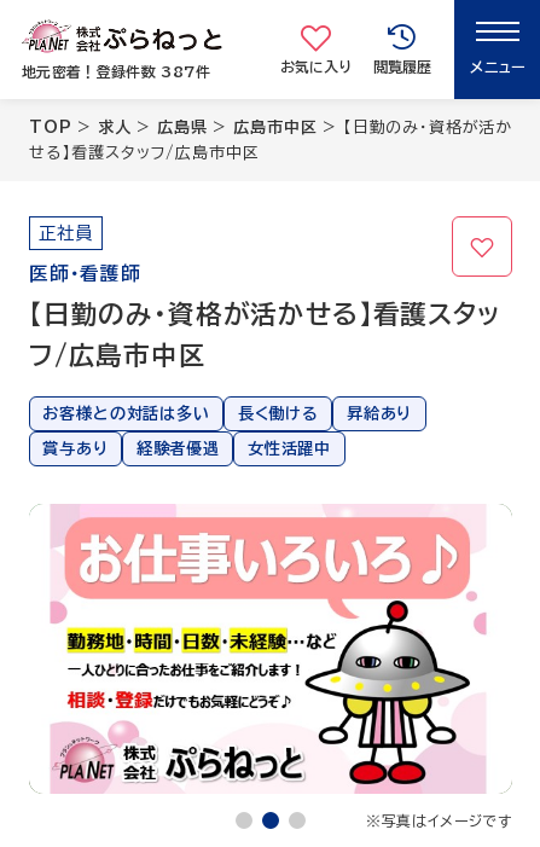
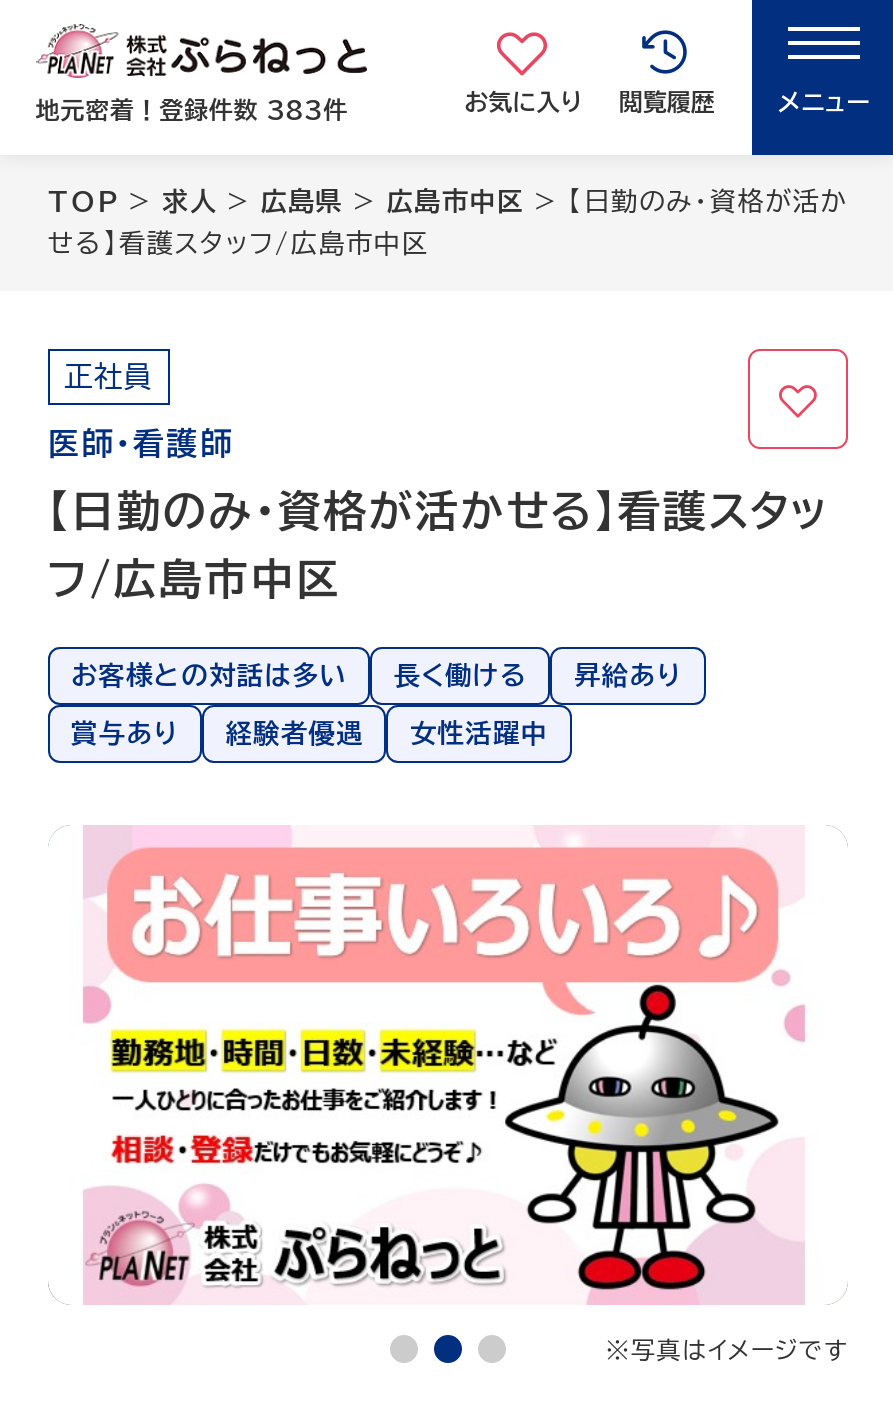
[22,64,210,78] 地元密着！登録件数 387件 -> [36,96,348,120] 地元密着！登録件数 383件

